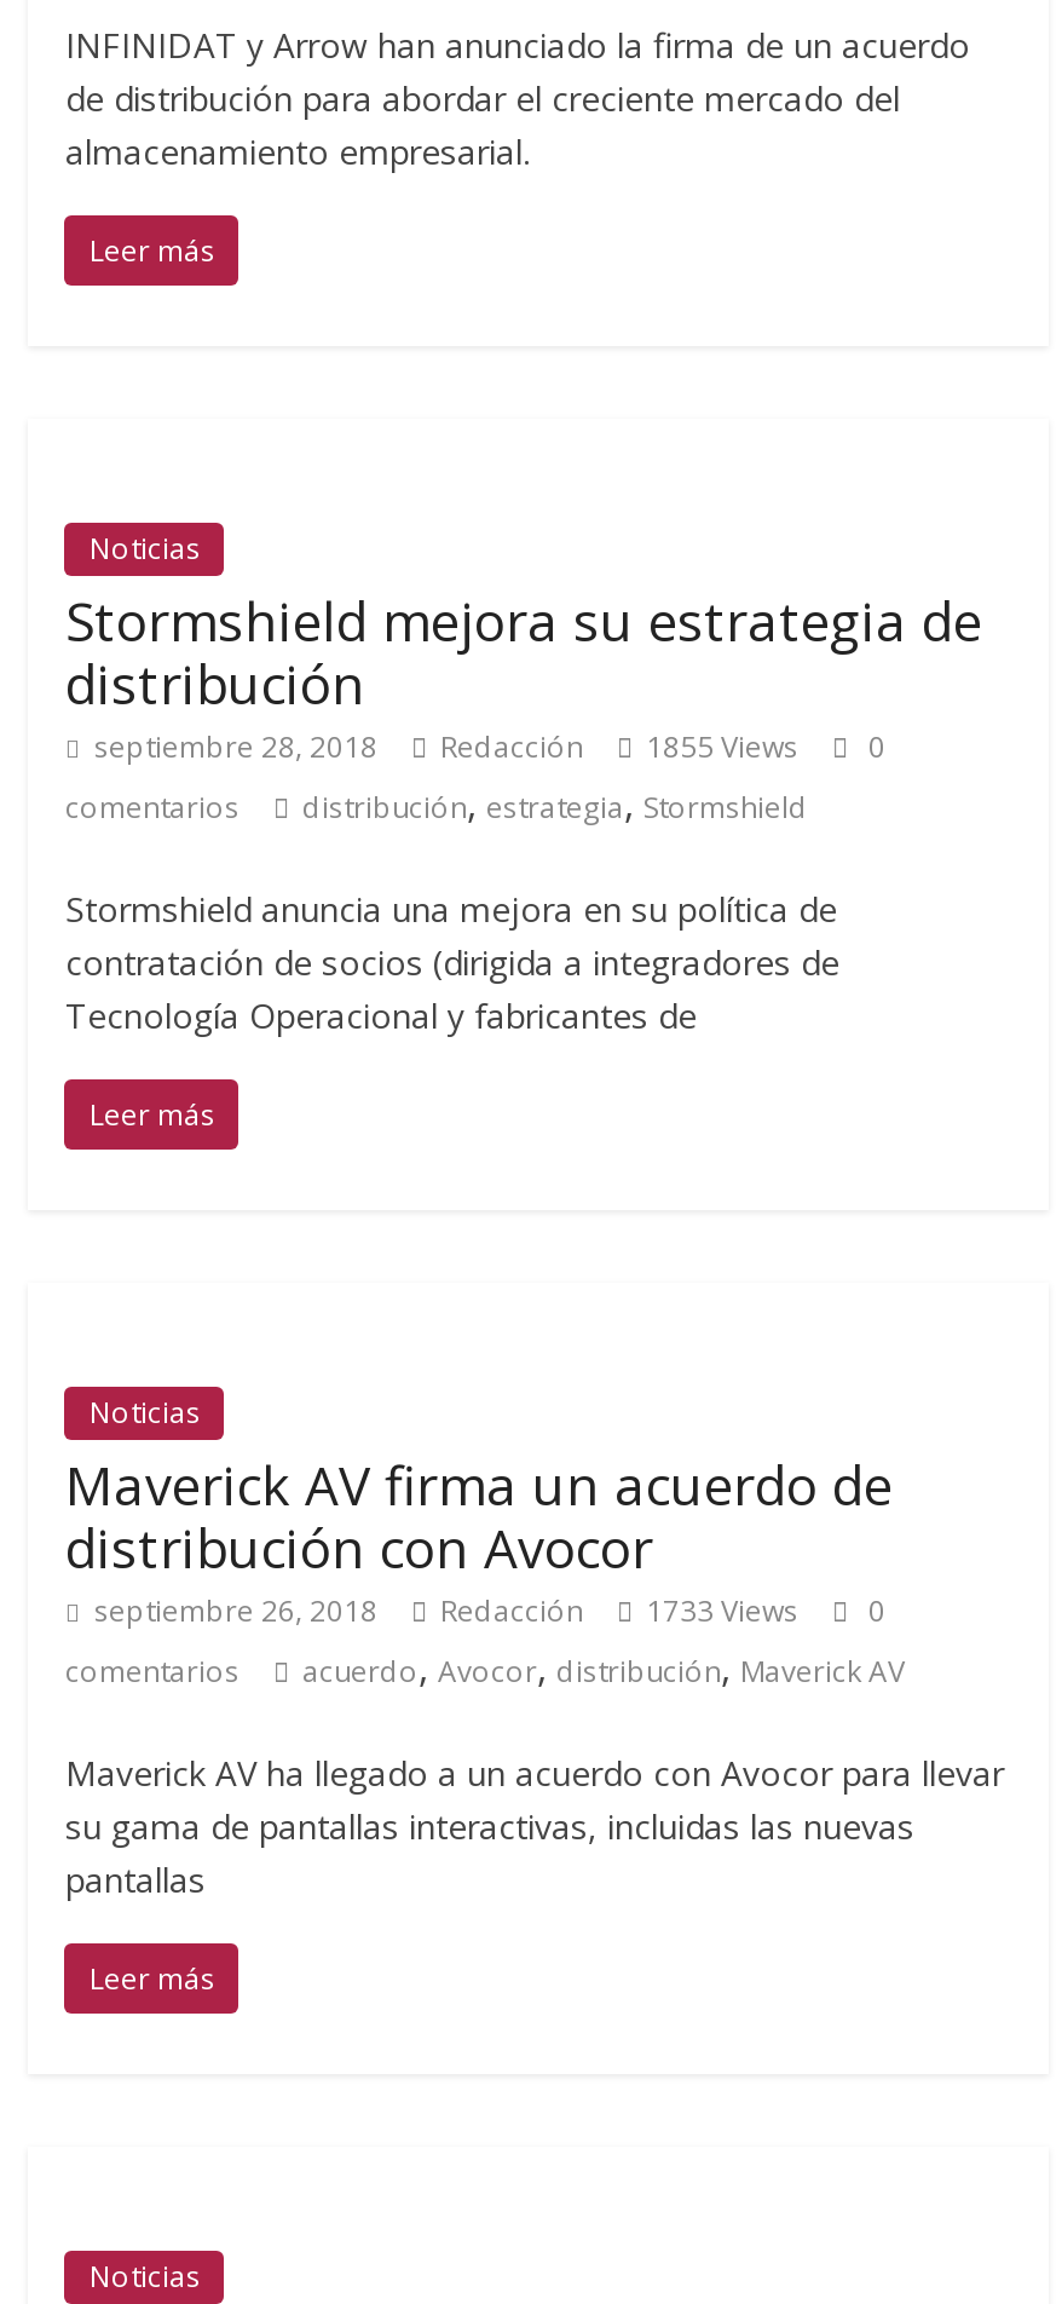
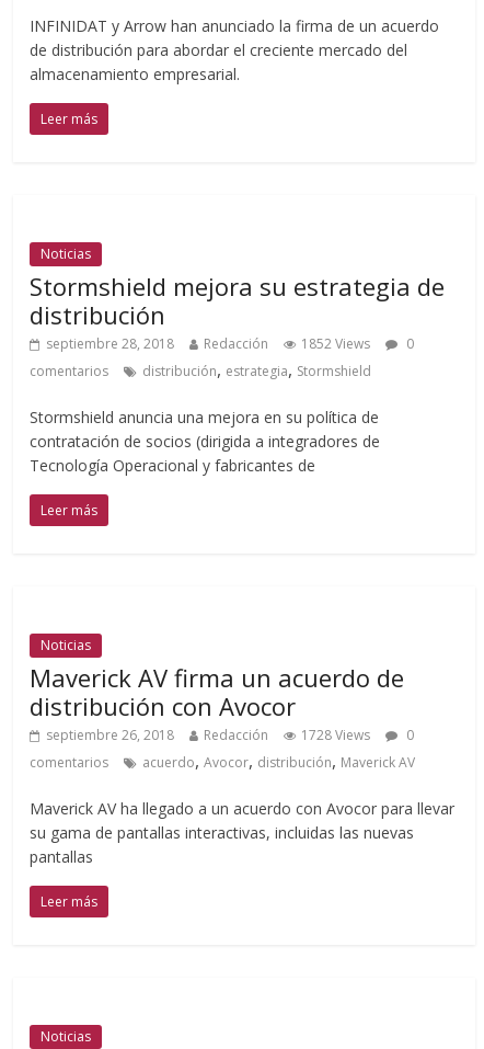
[94,726,885,767] septiembre 28, 2018 Redacción 1855 Views 0 -> [46,334,414,353] septiembre 28, 2018 Redacción 1852 Views 0
[94,1590,885,1631] septiembre 26, 2018 Redacción 1733 Views 0 -> [46,725,414,744] septiembre 26, 2018 Redacción 1728 Views 0

